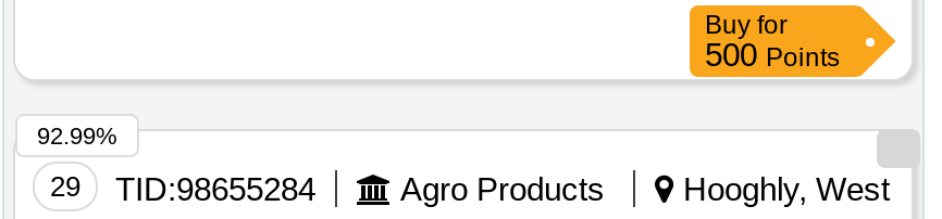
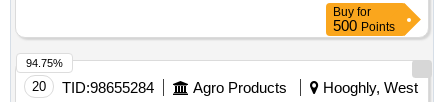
[37,123,117,149] 92.99% -> [26,57,63,69] 94.75%
[50,171,315,208] 29 TID:98655284 -> [32,79,154,96] 20 TID:98655284

